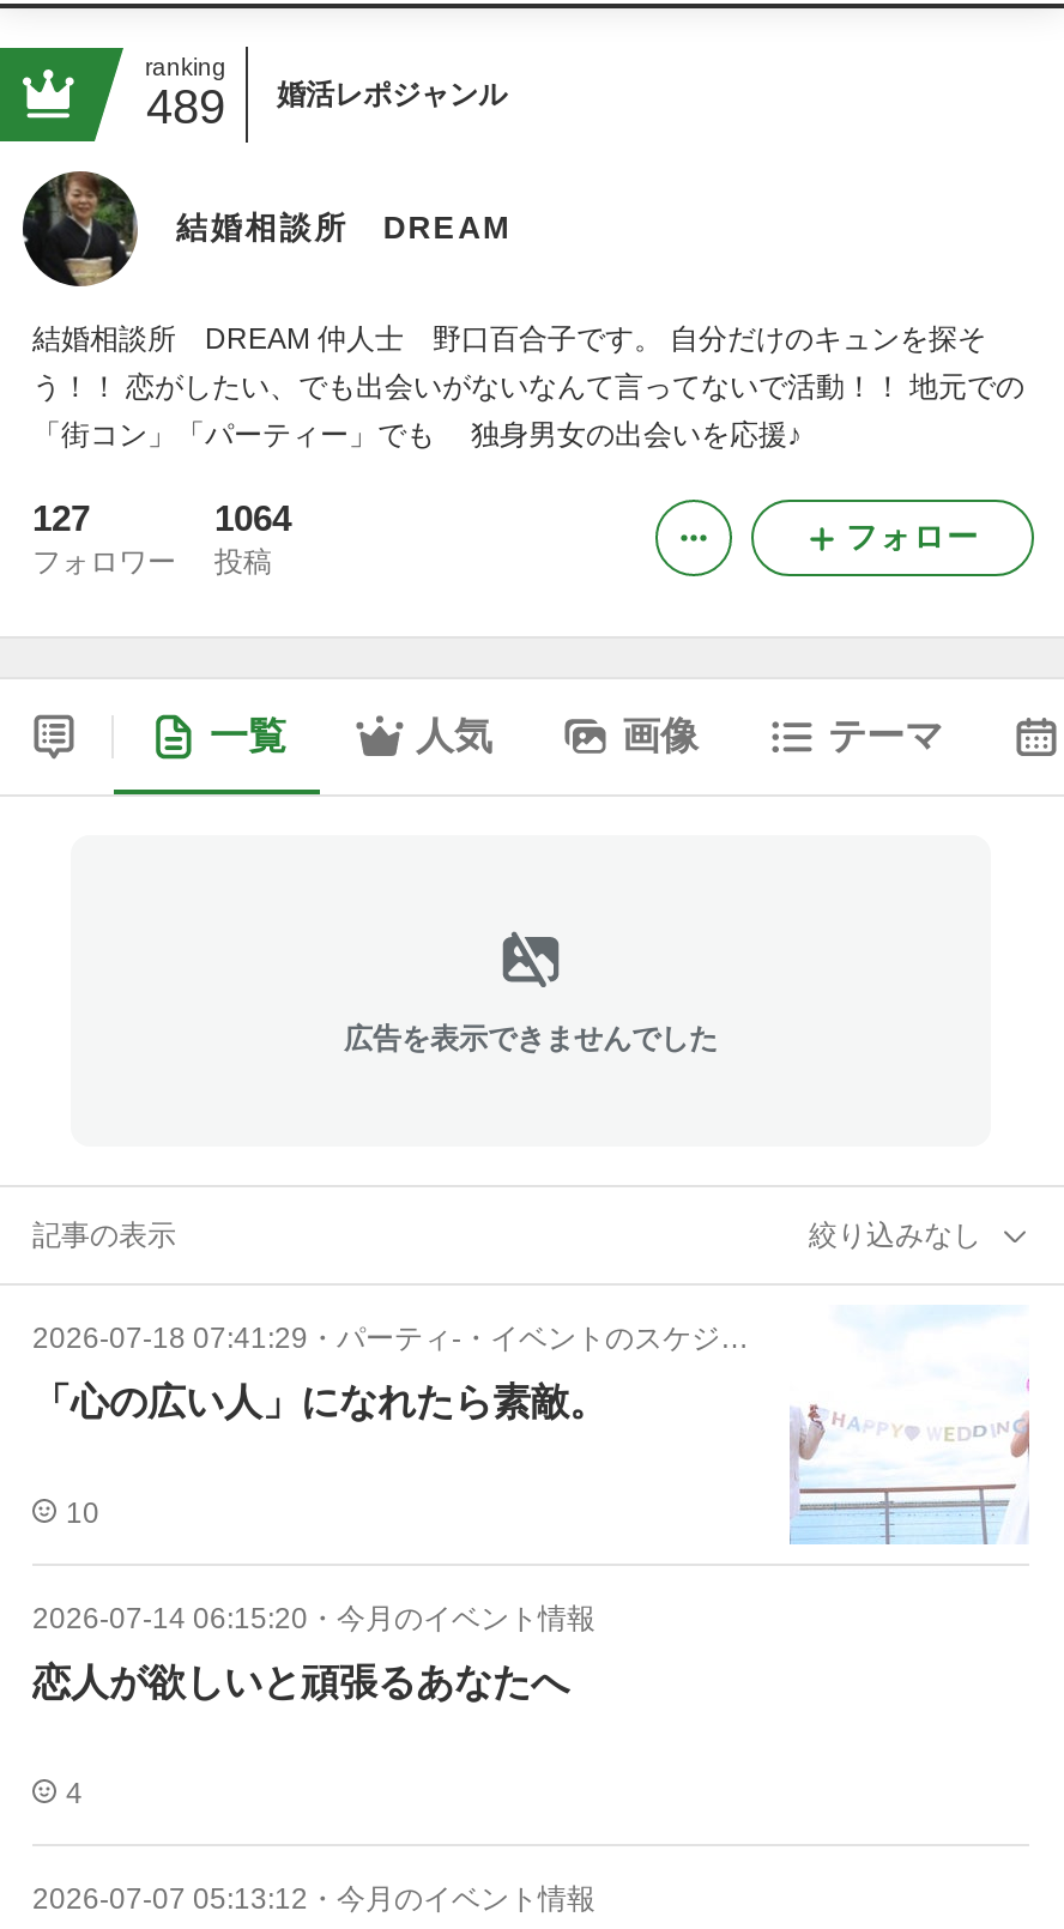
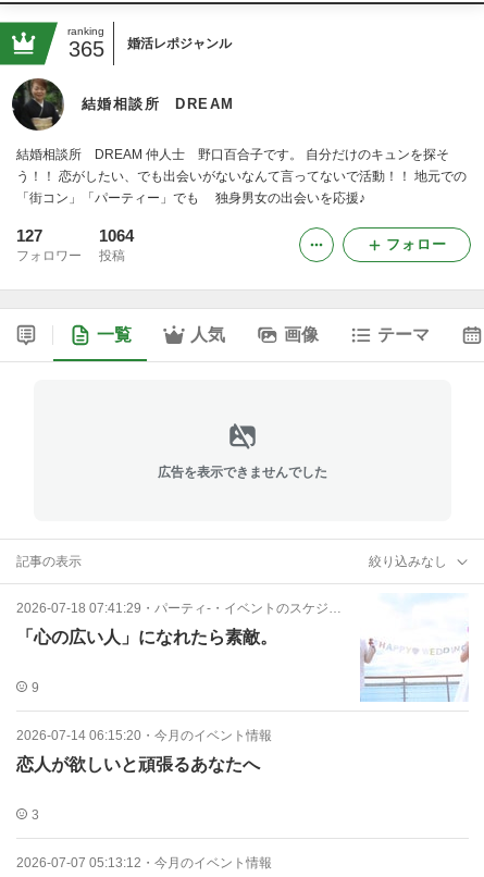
[146,77,507,133] 489 婚活レポジャンル -> [68,35,232,61] 365 婚活レポジャンル
[66,1496,99,1530] 10 -> [32,680,39,695] 9
[66,1777,83,1810] 4 -> [32,807,39,823] 3

